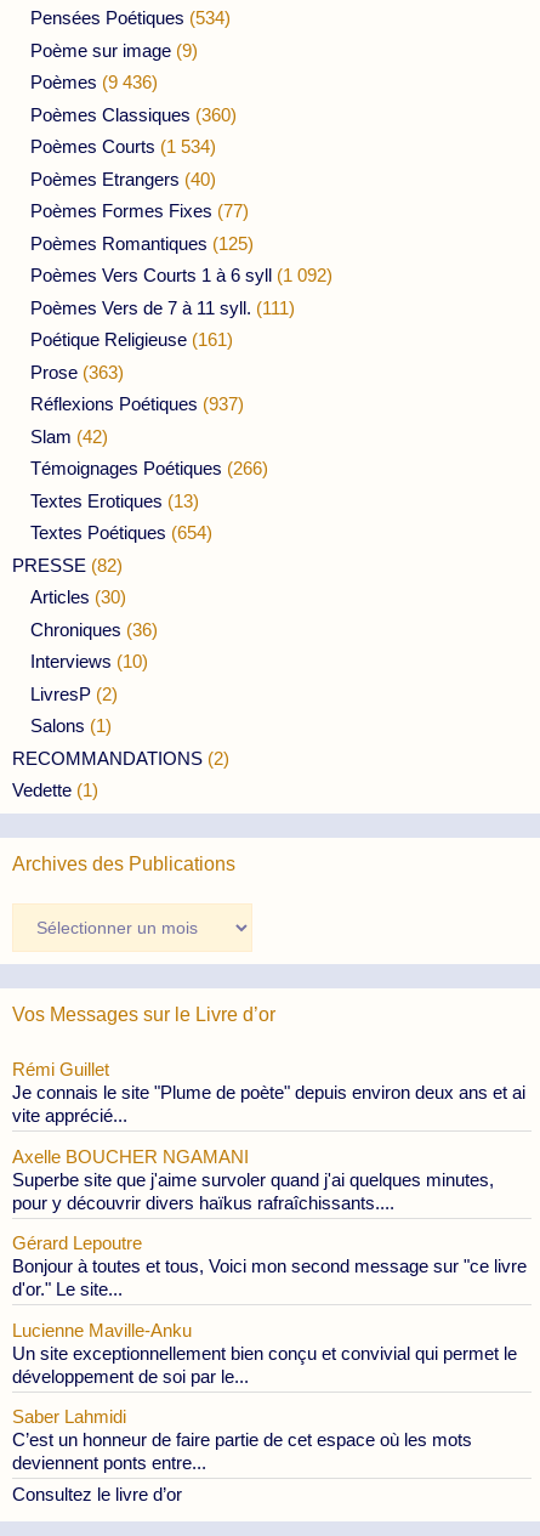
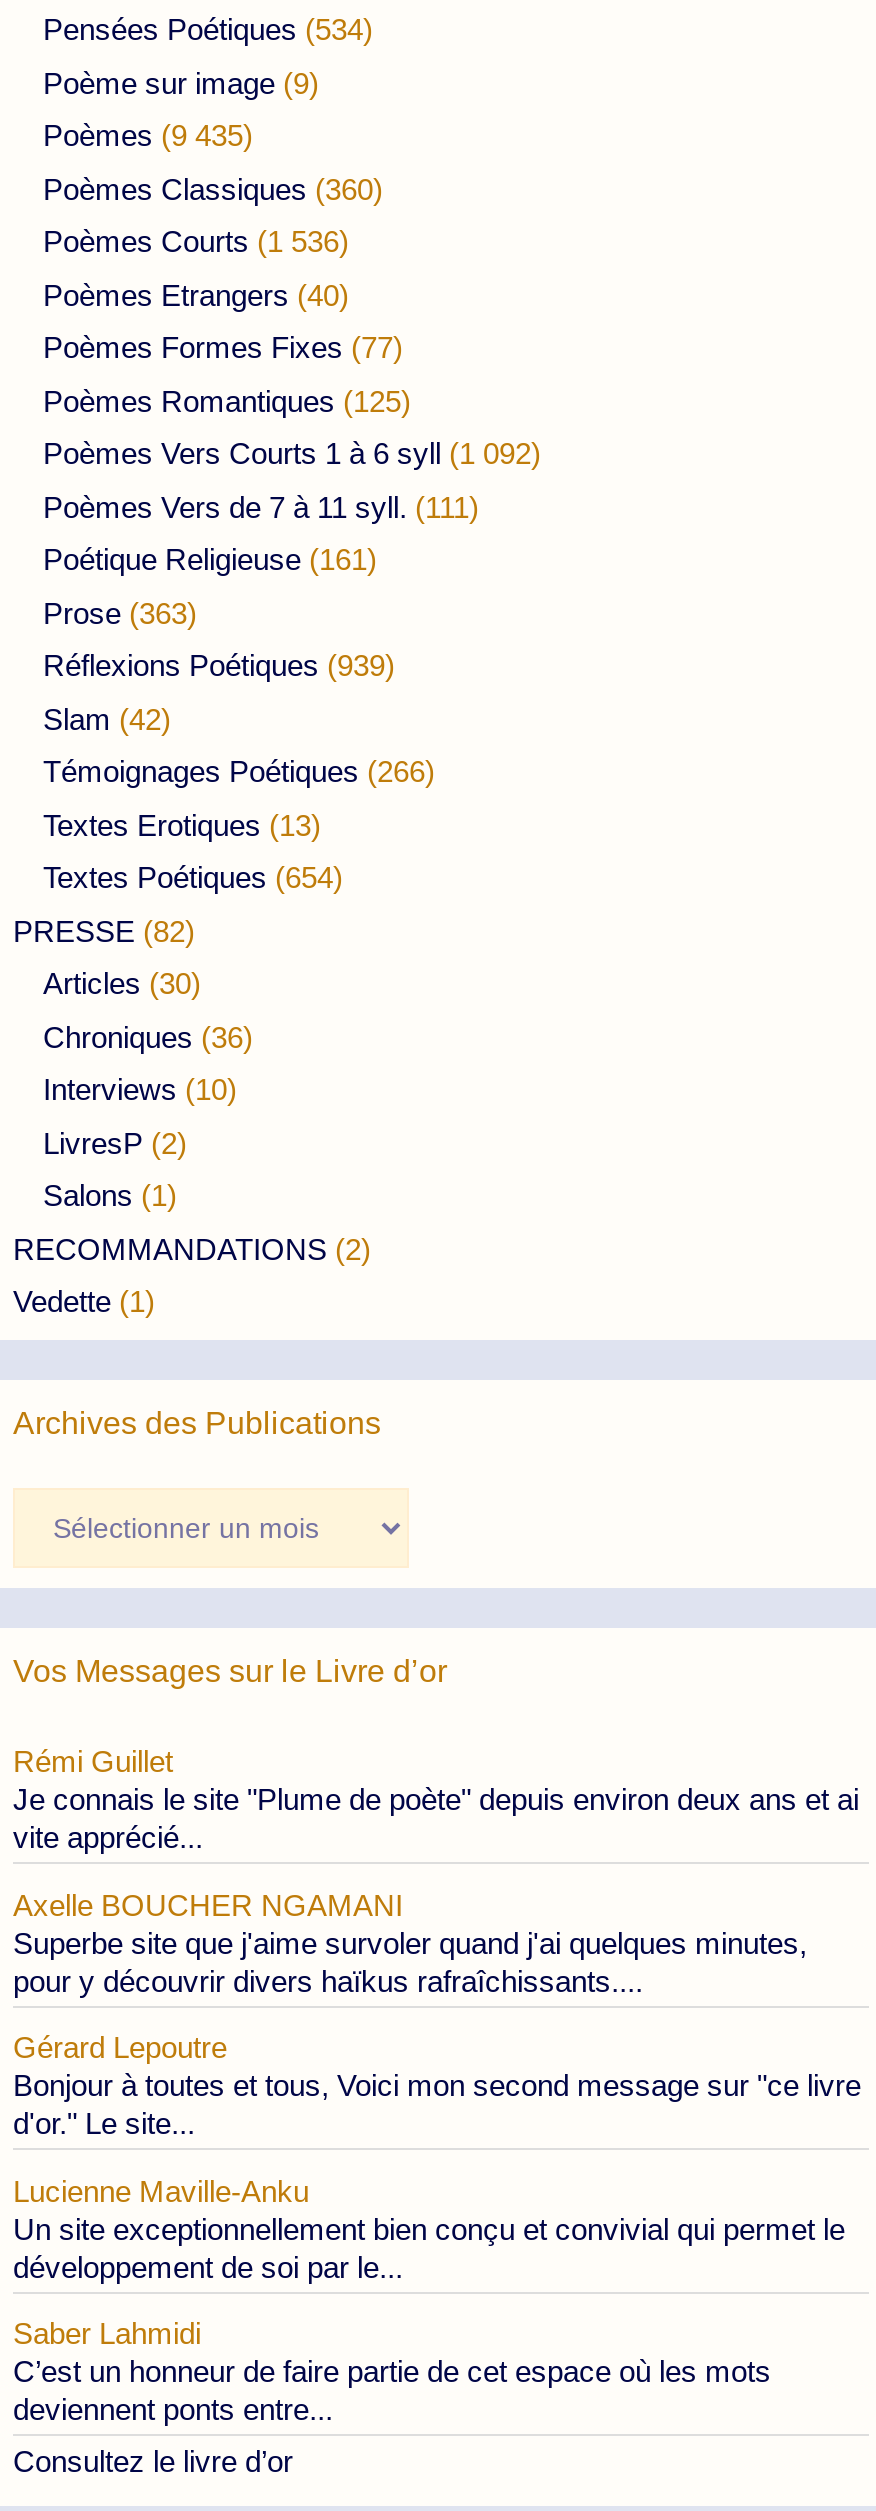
[30,72,158,93] Poèmes (9 436) -> [43,119,253,153] Poèmes (9 435)
[30,136,216,157] Poèmes Courts (1 534) -> [43,225,349,259] Poèmes Courts (1 536)
[30,394,244,415] Réflexions Poétiques (937) -> [43,649,395,683] Réflexions Poétiques (939)

